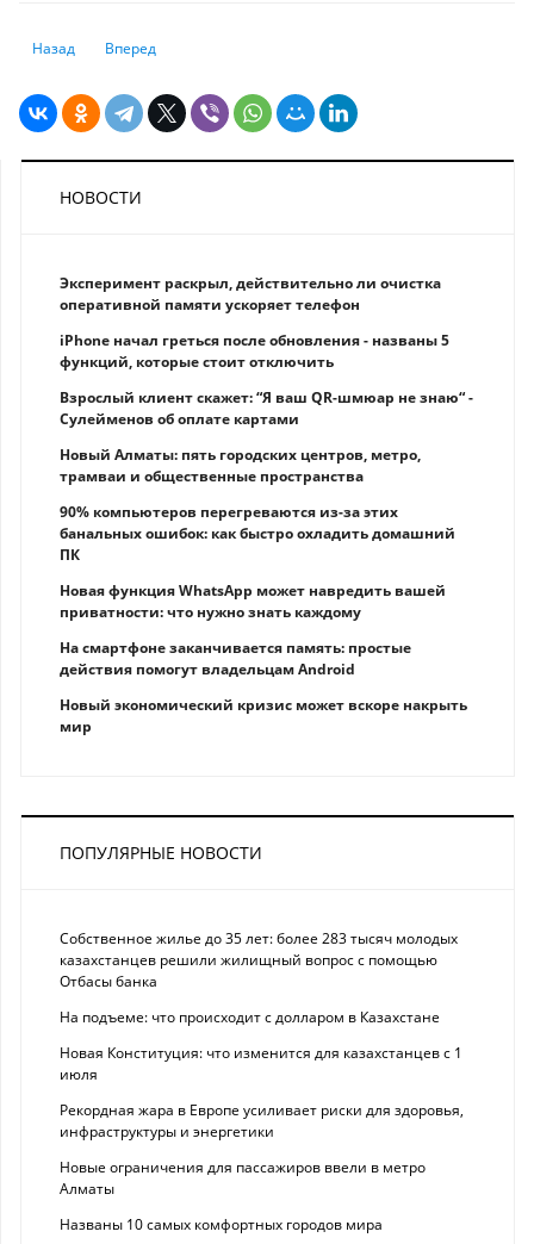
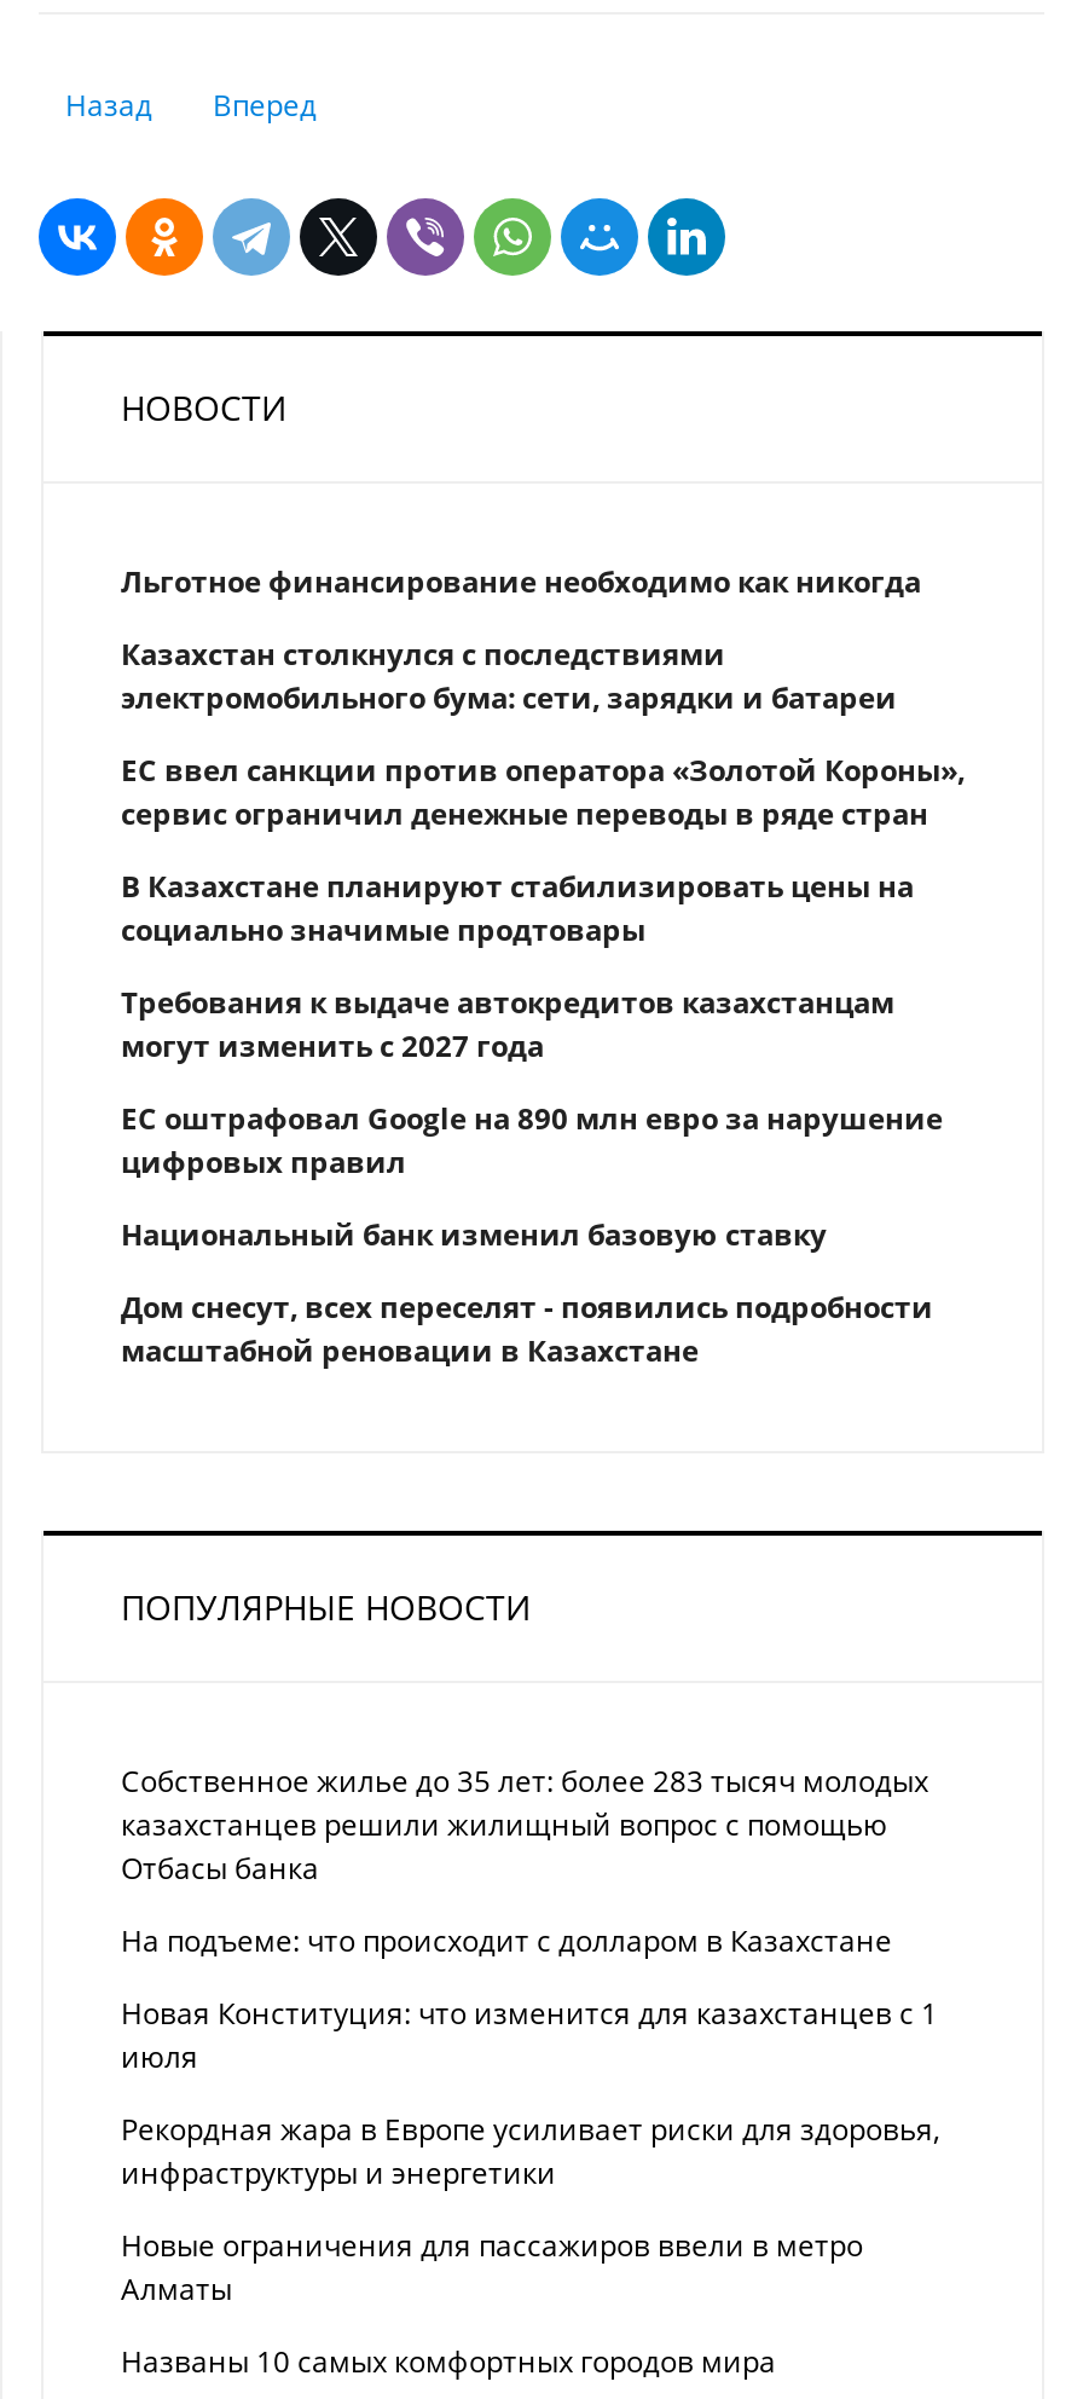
[60,273,441,314] Эксперимент раскрыл, действительно ли очистка | оперативной памяти ускоряет телефон -> [121,561,921,602] Льготное финансирование необходимо как никогда
[60,330,449,372] iPhone начал греться после обновления - названы 5 | функций, которые стоит отключить -> [121,633,897,718] Казахстан столкнулся с последствиями | электромобильного бума: сети, зарядки и батареи
[60,387,473,429] Взрослый клиент скажет: “Я ваш QR-шмюар не знаю“ - | Сулейменов об оплате картами -> [121,749,965,834] ЕС ввел санкции против оператора «Золотой Короны», | сервис ограничил денежные переводы в ряде стран
[60,444,421,486] Новый Алматы: пять городских центров, метро, | трамваи и общественные пространства -> [121,866,914,950] В Казахстане планируют стабилизировать цены на | социально значимые продтовары
[60,502,455,565] 90% компьютеров перегреваются из-за этих | банальных ошибок: как быстро охладить домашний | ПК -> [121,982,894,1066] Требования к выдаче автокредитов казахстанцам | могут изменить с 2027 года
[60,580,446,622] Новая функция WhatsApp может навредить вашей | приватности: что нужно знать каждому -> [121,1098,943,1182] ЕС оштрафовал Google на 890 млн евро за нарушение | цифровых правил
[60,637,411,679] На смартфоне заканчивается память: простые | действия помогут владельцам Android -> [121,1214,827,1255] Национальный банк изменил базовую ставку
[60,695,467,736] Новый экономический кризис может вскоре накрыть | мир -> [121,1286,933,1371] Дом снесут, всех переселят - появились подробности | масштабной реновации в Казахстане

